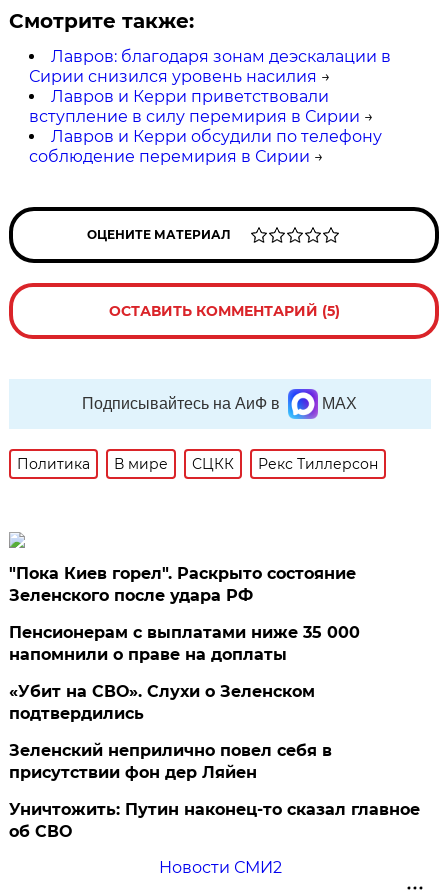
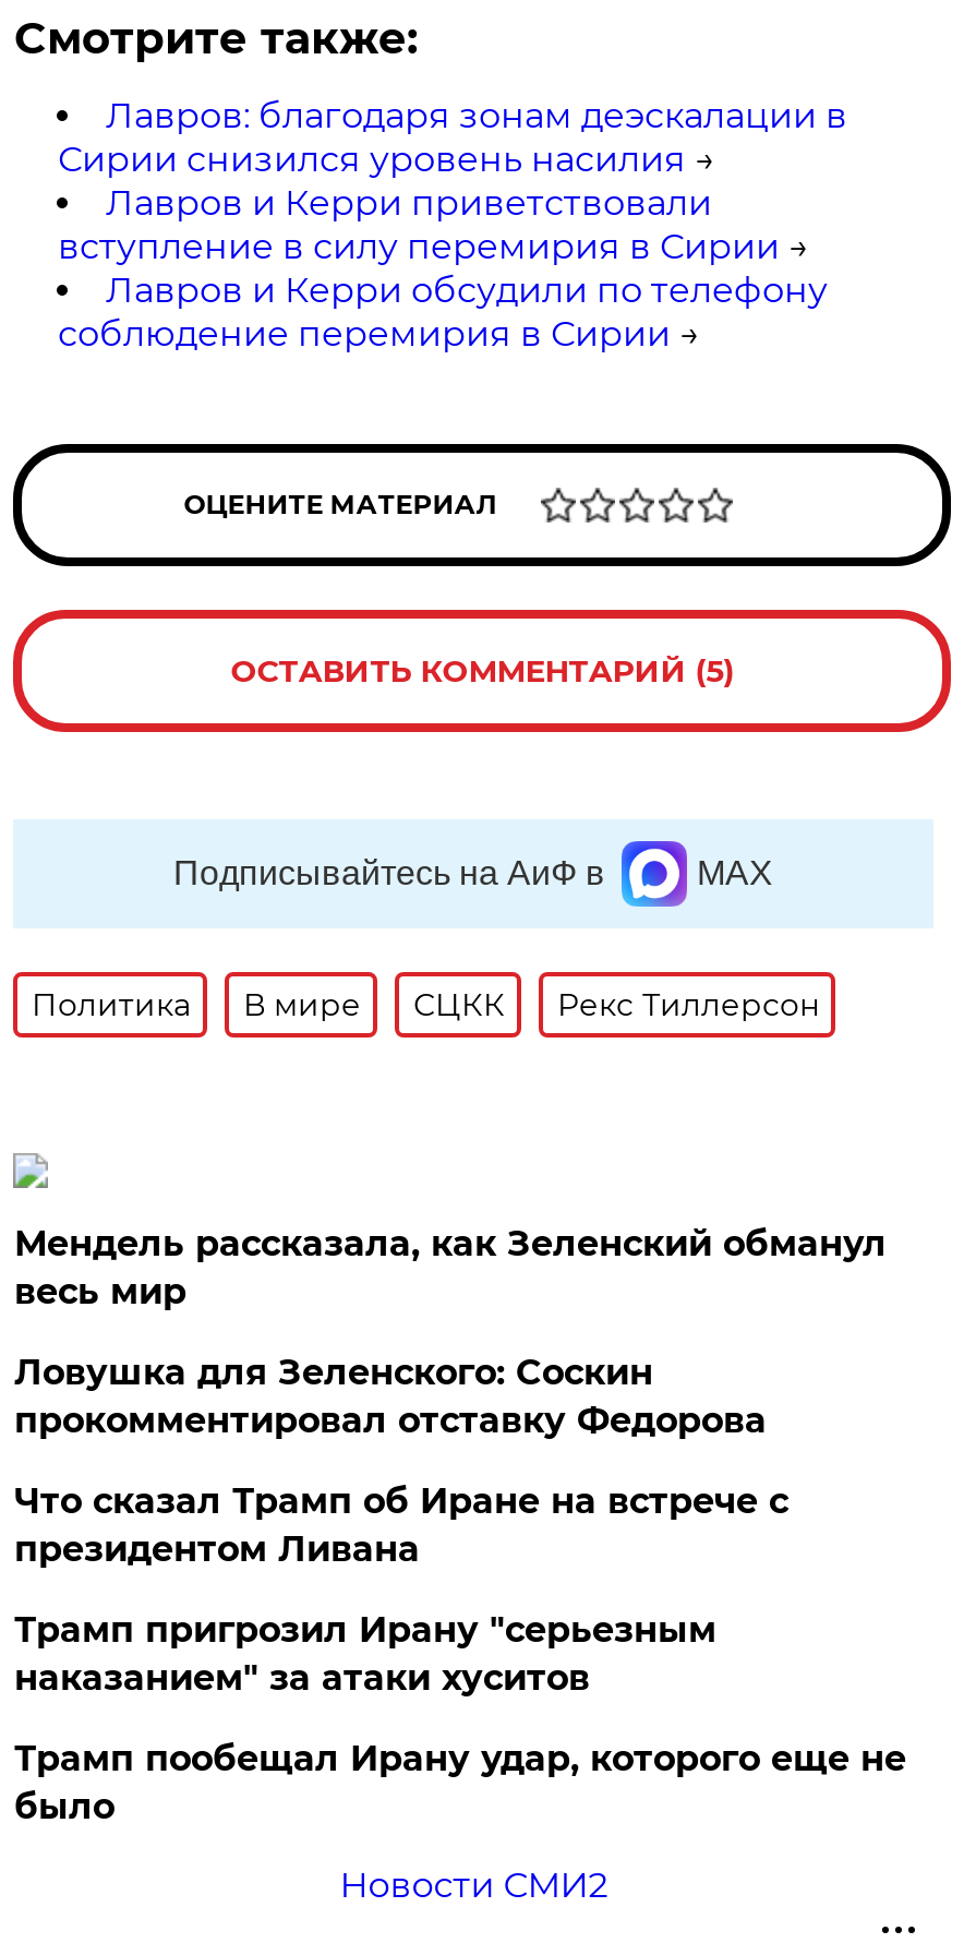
[9,564,356,605] "Пока Киев горел". Раскрыто состояние | Зеленского после удара РФ -> [14,1222,886,1312] Мендель рассказала, как Зеленский обманул | весь мир
[9,623,360,664] Пенсионерам с выплатами ниже 35 000 | напомнили о праве на доплаты -> [14,1351,766,1440] Ловушка для Зеленского: Соскин | прокомментировал отставку Федорова
[9,682,315,723] «Убит на СВО». Слухи о Зеленском | подтвердились -> [14,1480,788,1569] Что сказал Трамп об Иране на встрече с | президентом Ливана
[9,741,332,782] Зеленский неприлично повел cебя в | присутствии фон дер Ляйен -> [14,1608,716,1698] Трамп пригрозил Ирану "серьезным | наказанием" за атаки хуситов
[9,800,420,841] Уничтожить: Путин наконец-то сказал главное | об СВО -> [14,1737,906,1826] Трамп пообещал Ирану удар, которого еще не | было

